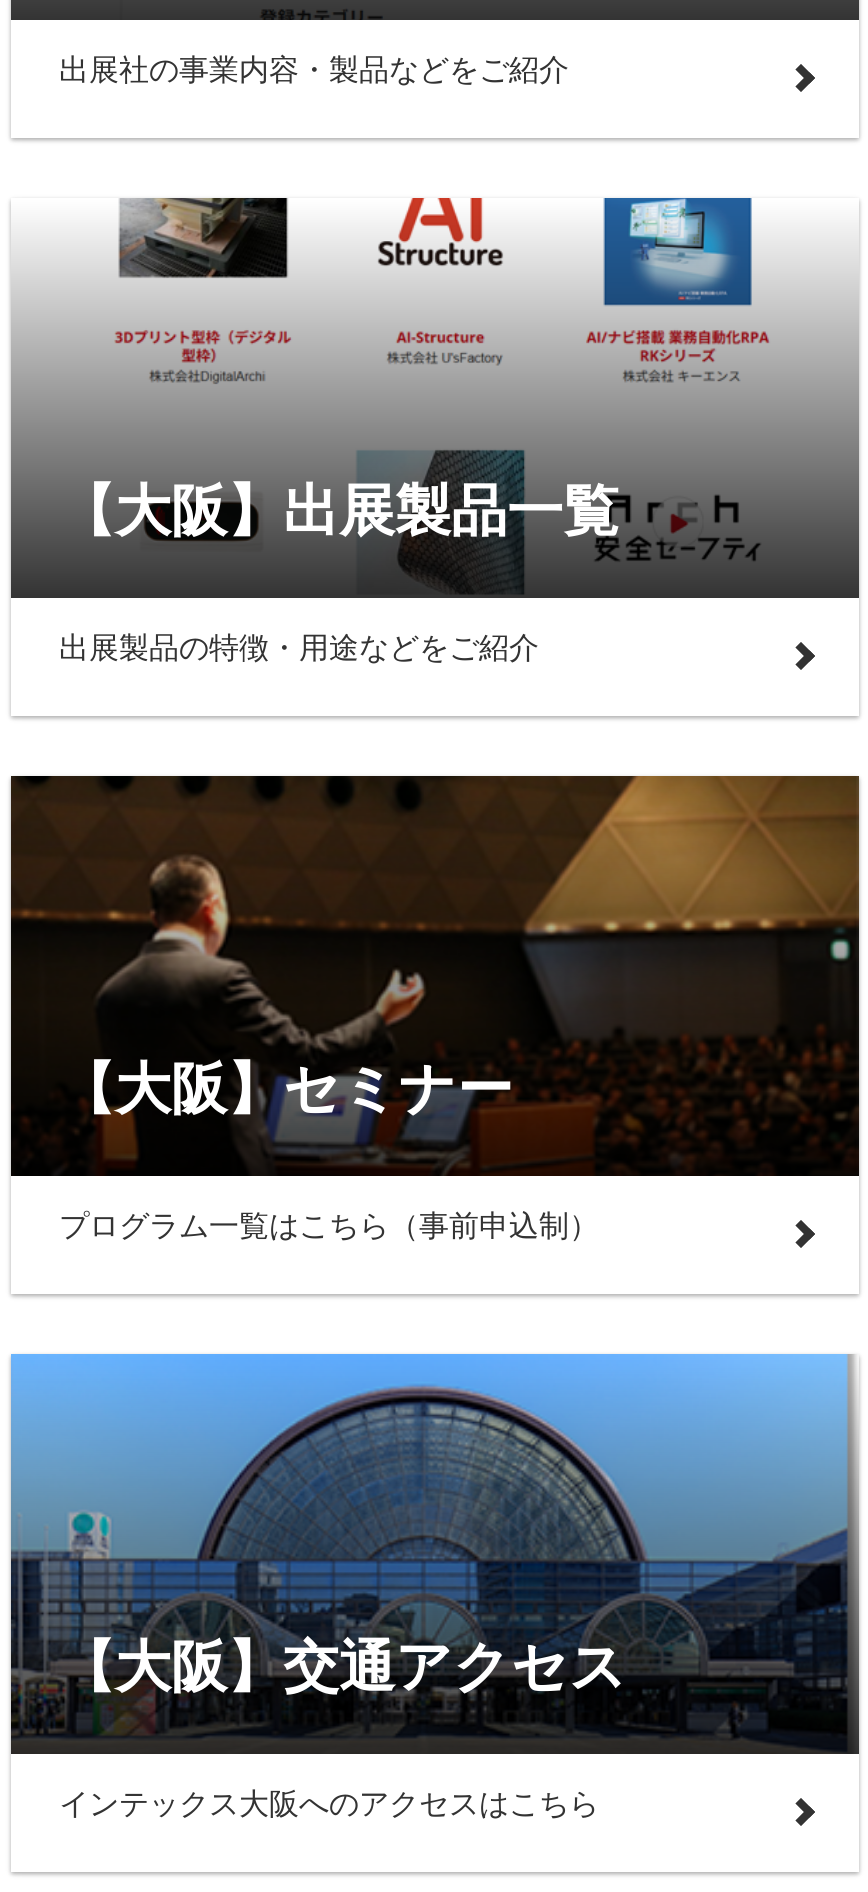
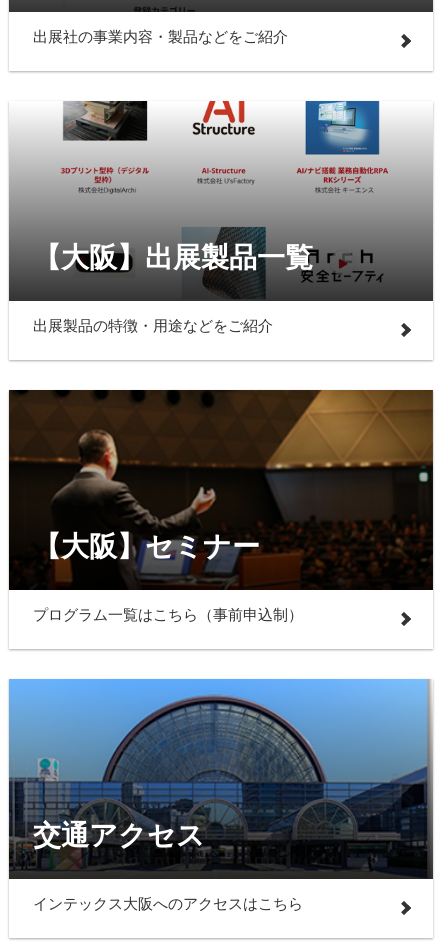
[59,1625,627,1701] 【大阪】交通アクセス -> [33,815,205,853] 交通アクセス

